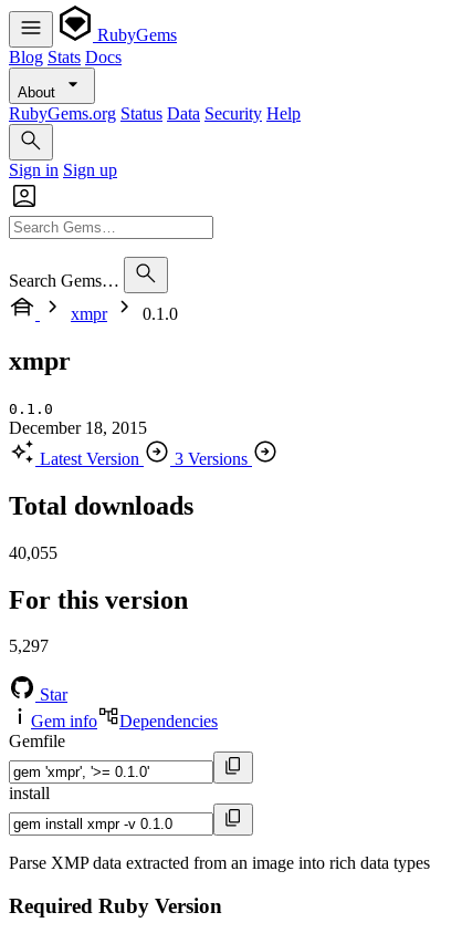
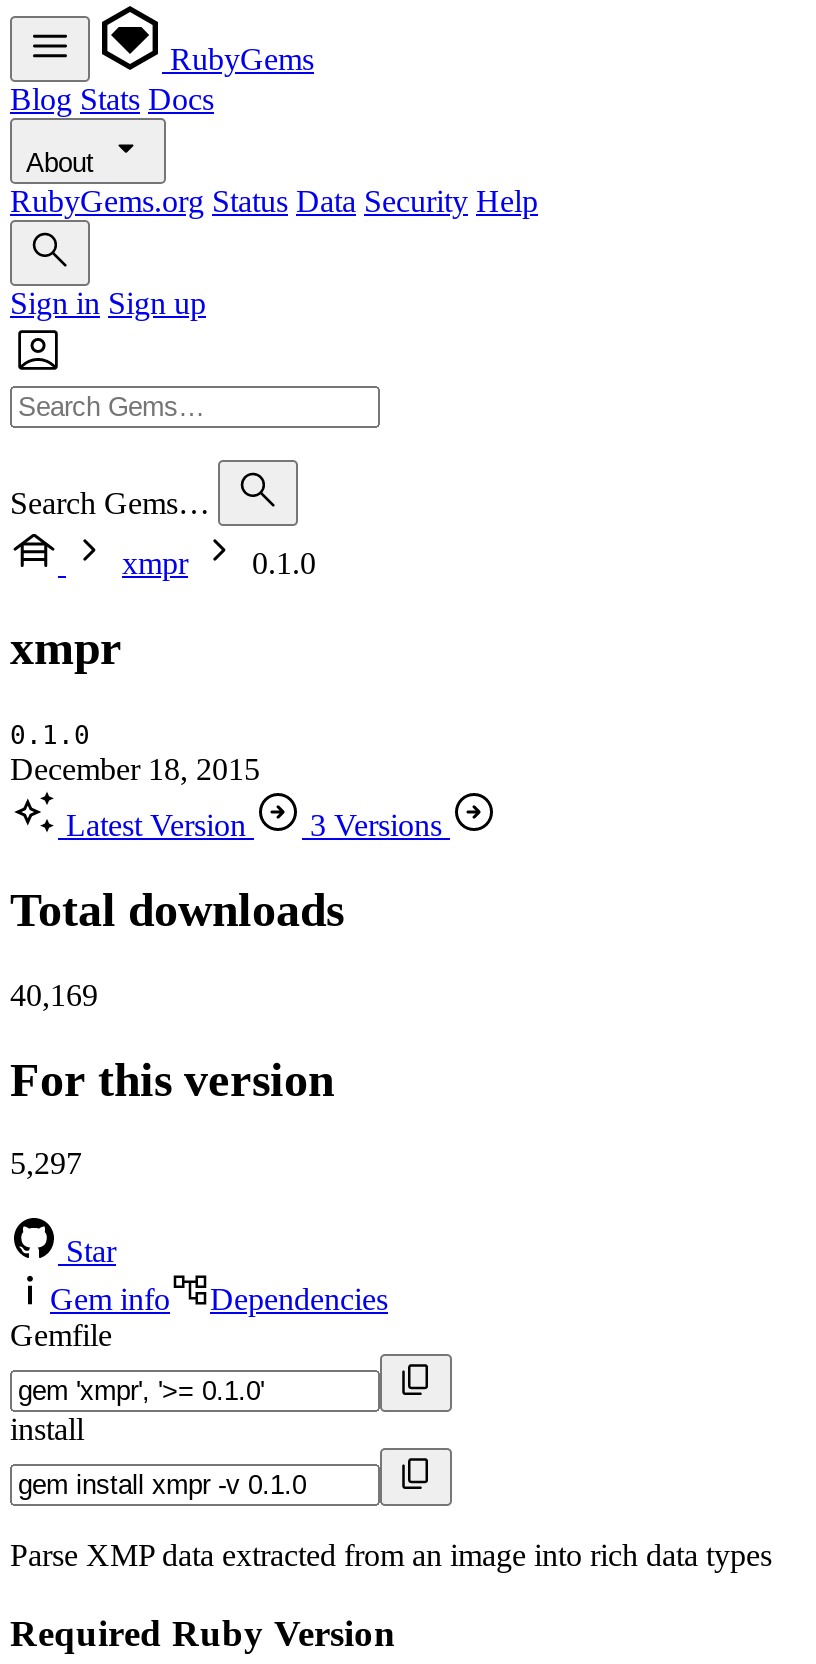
[9,543,57,562] 40,055 -> [10,977,98,1011] 40,169

